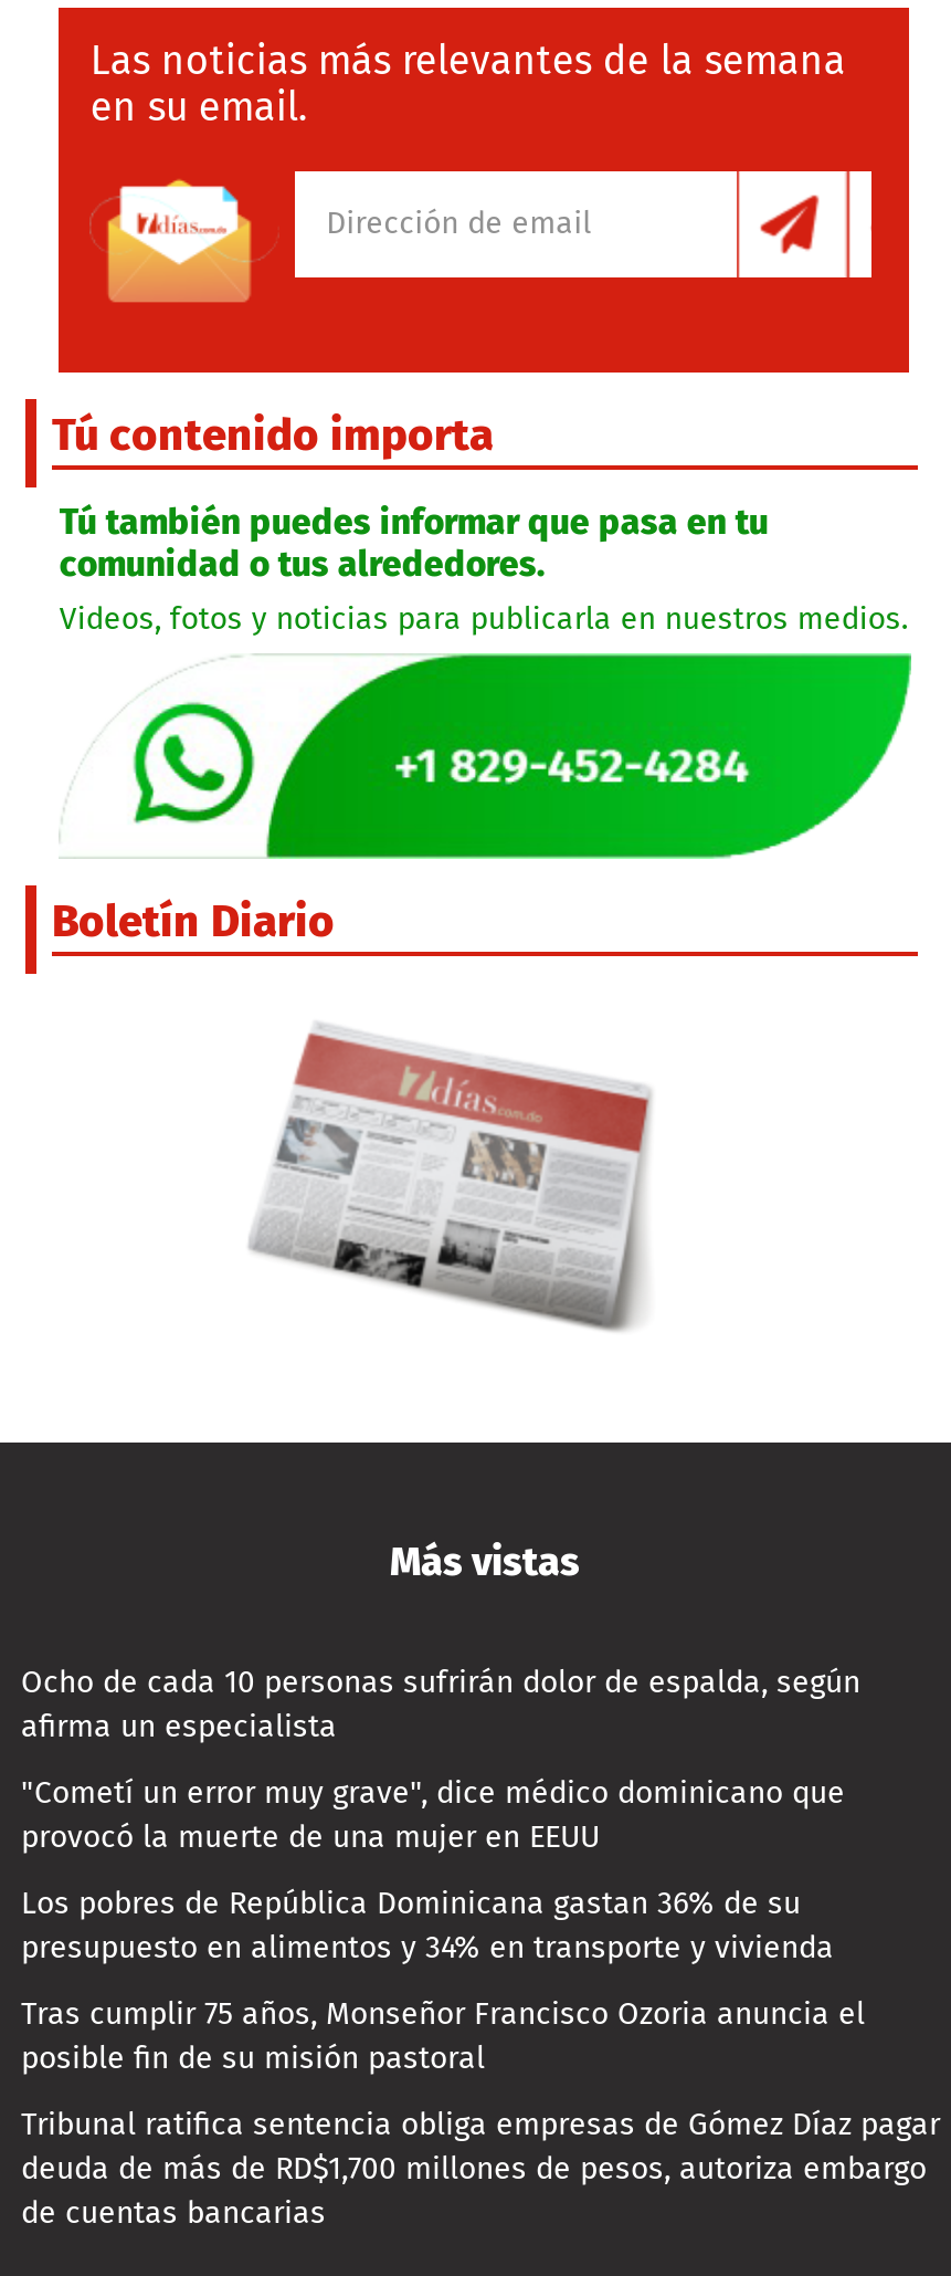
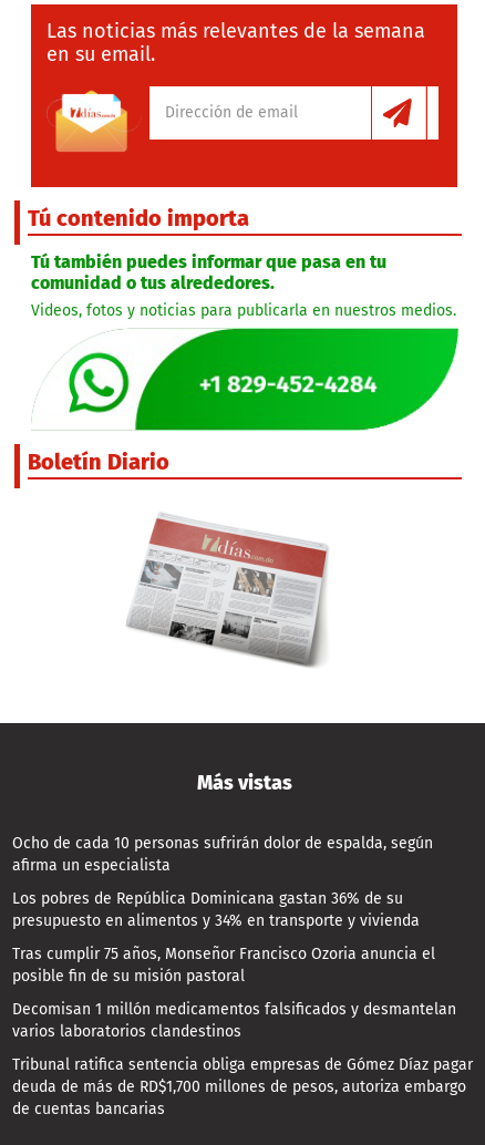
[21,1775,845,1857] "Cometí un error muy grave", dice médico dominicano que | provocó la muerte de una mujer en EEUU -> none
moved [21,1885,865,2078] -> [12,890,435,986]: Los pobres de República Dominicana gastan 36% de su | presupuesto en alimentos y 34% en transporte y vivienda | Tras cumplir 75 años, Monseñor Francisco Ozoria anuncia el | posible fin de su misión pastoral
none -> [12,1000,456,1041] Decomisan 1 millón medicamentos falsificados y desmantelan | varios laboratorios clandestinos

